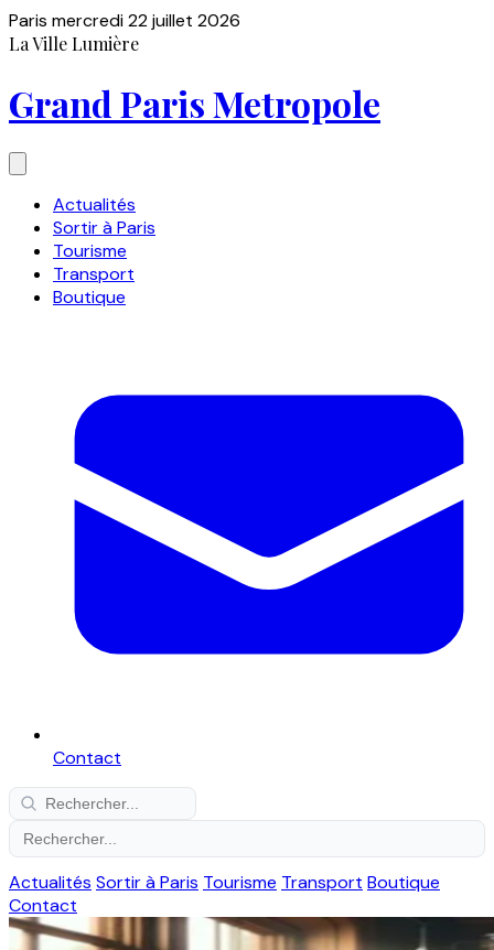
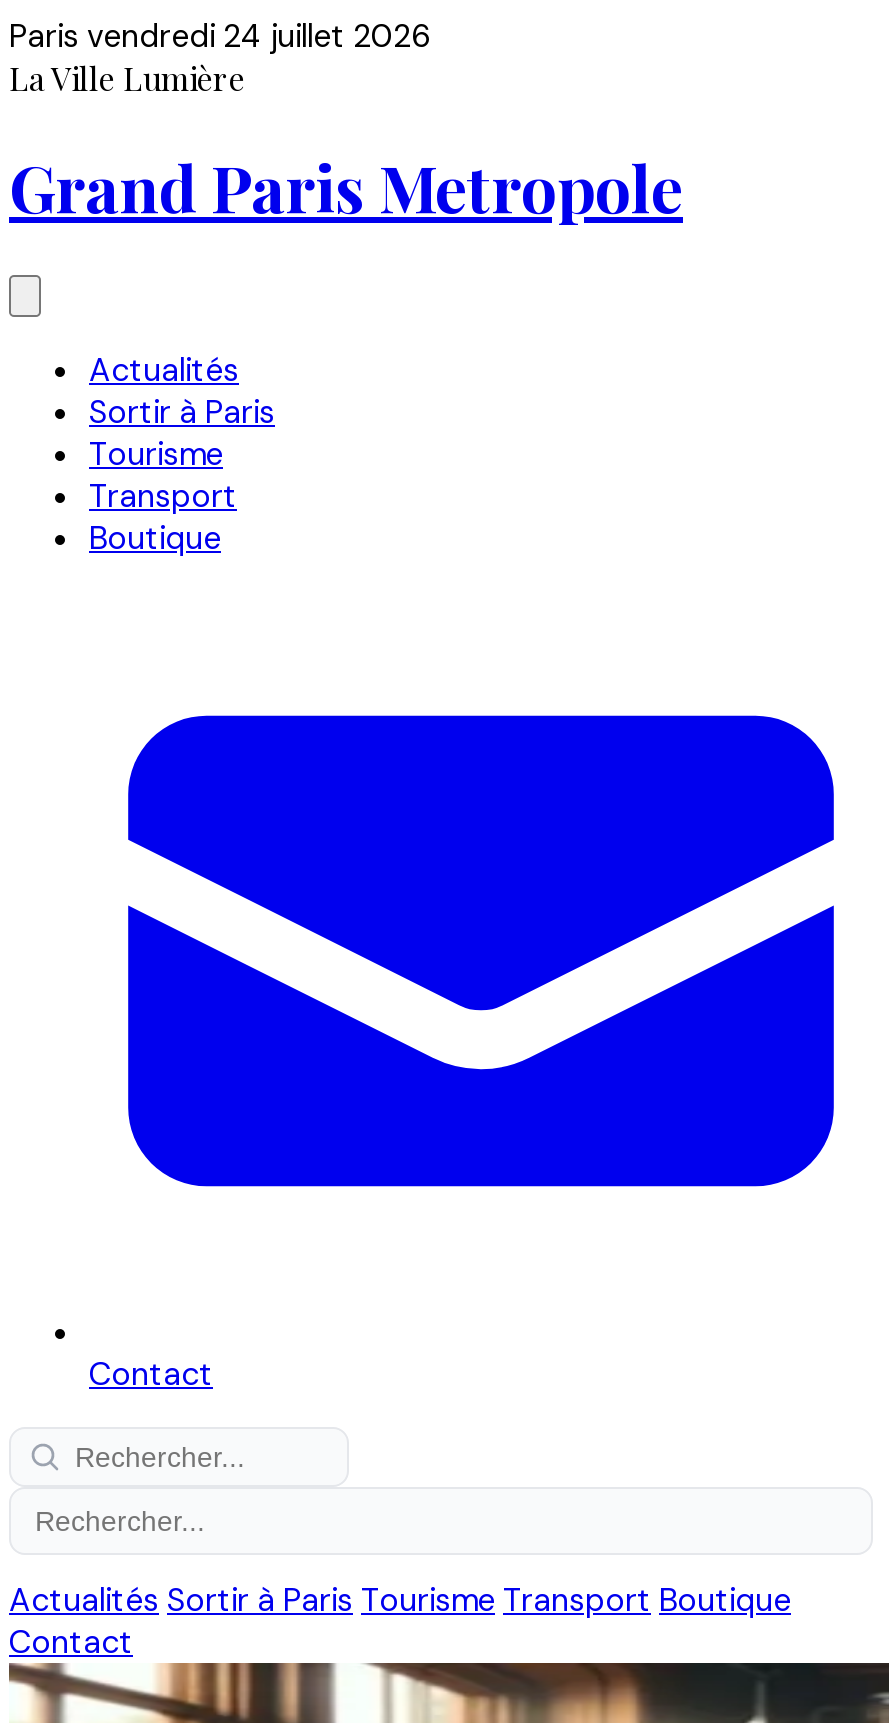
[9,9,240,32] Paris mercredi 22 juillet 2026 -> [9,15,431,57] Paris vendredi 24 juillet 2026

